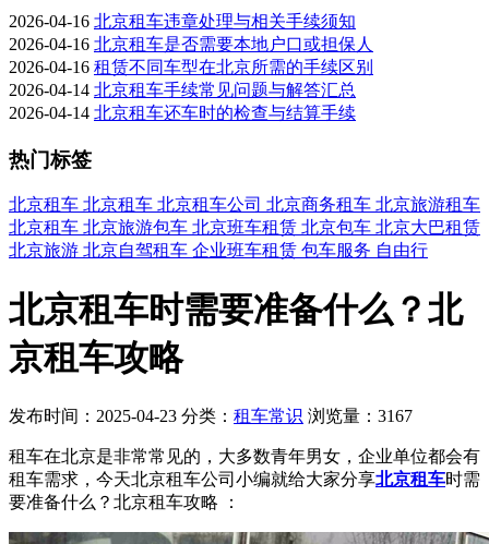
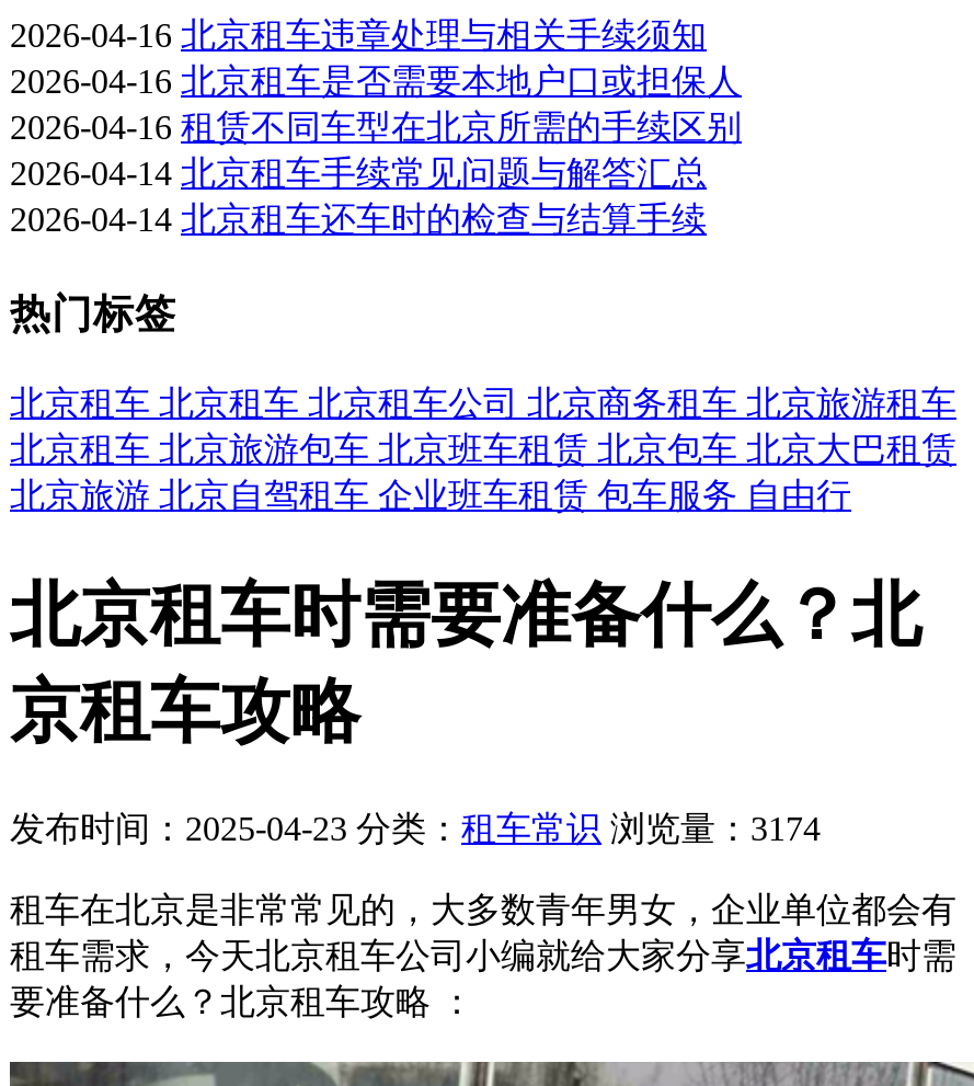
[9,407,413,425] 发布时间：2025-04-23 分类：租车常识 浏览量：3167 -> [10,811,821,848] 发布时间：2025-04-23 分类：租车常识 浏览量：3174

